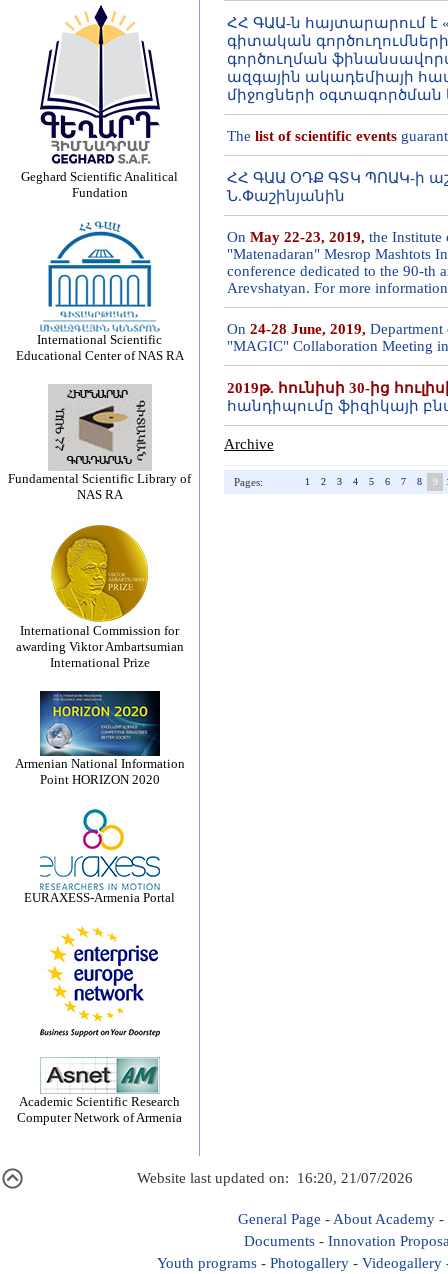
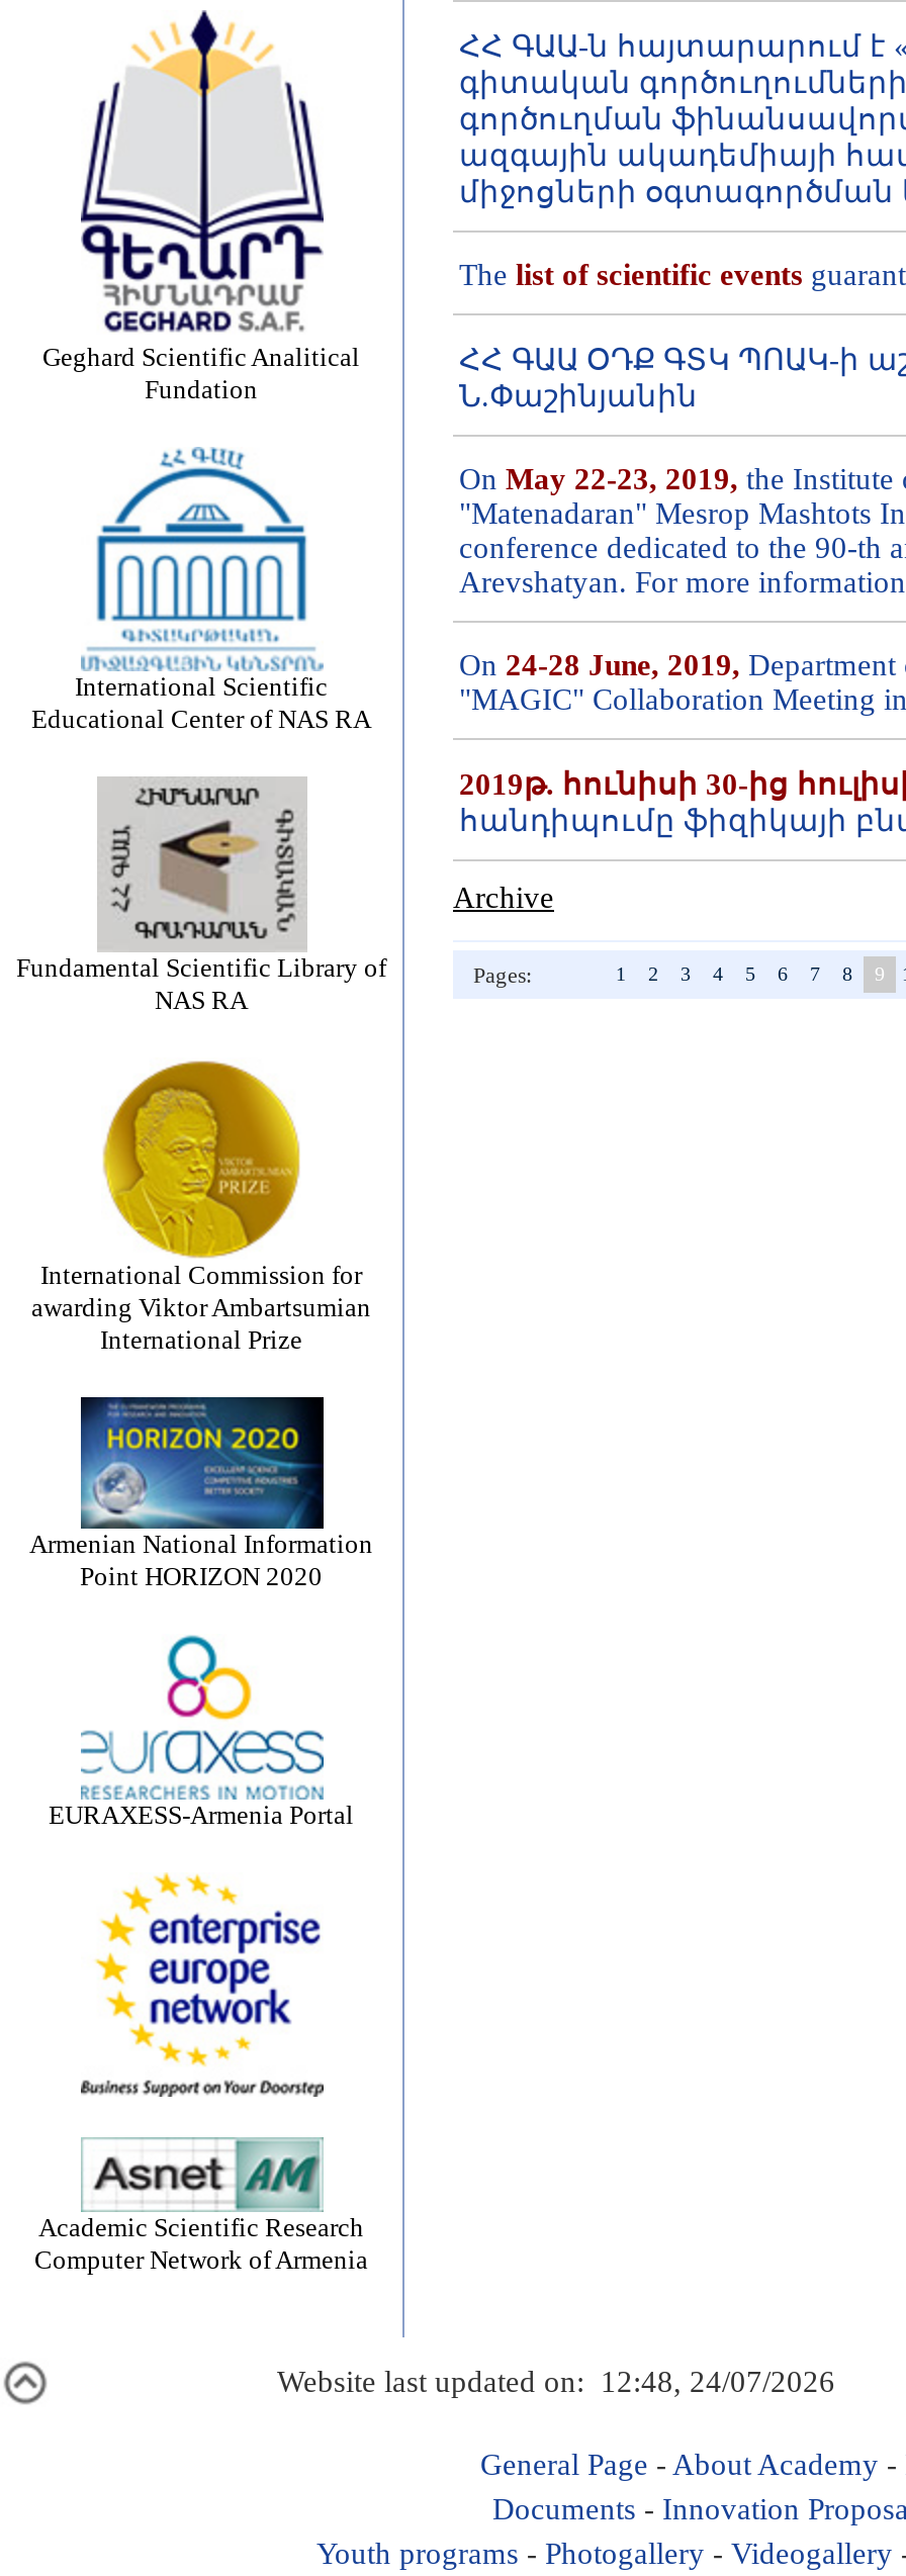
[137,1170,413,1186] Website last updated on: 16:20, 21/07/2026 -> [277,2366,835,2398] Website last updated on: 12:48, 24/07/2026

